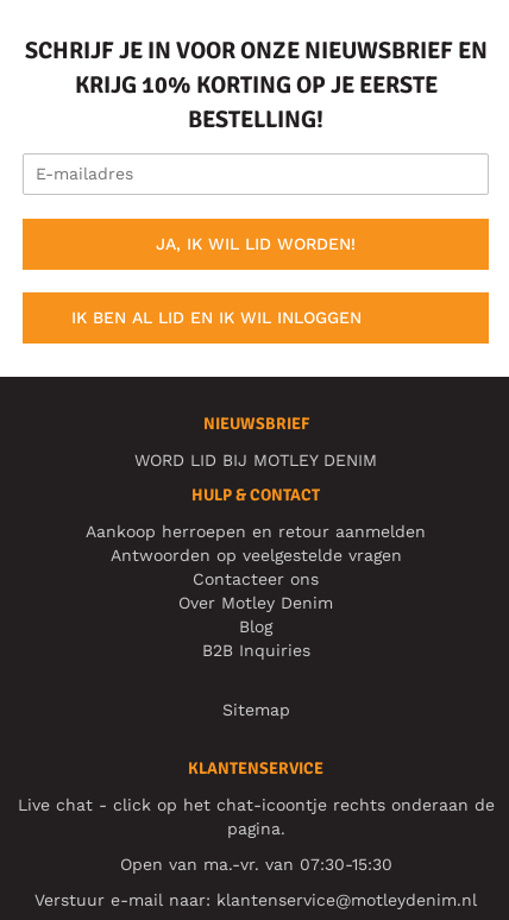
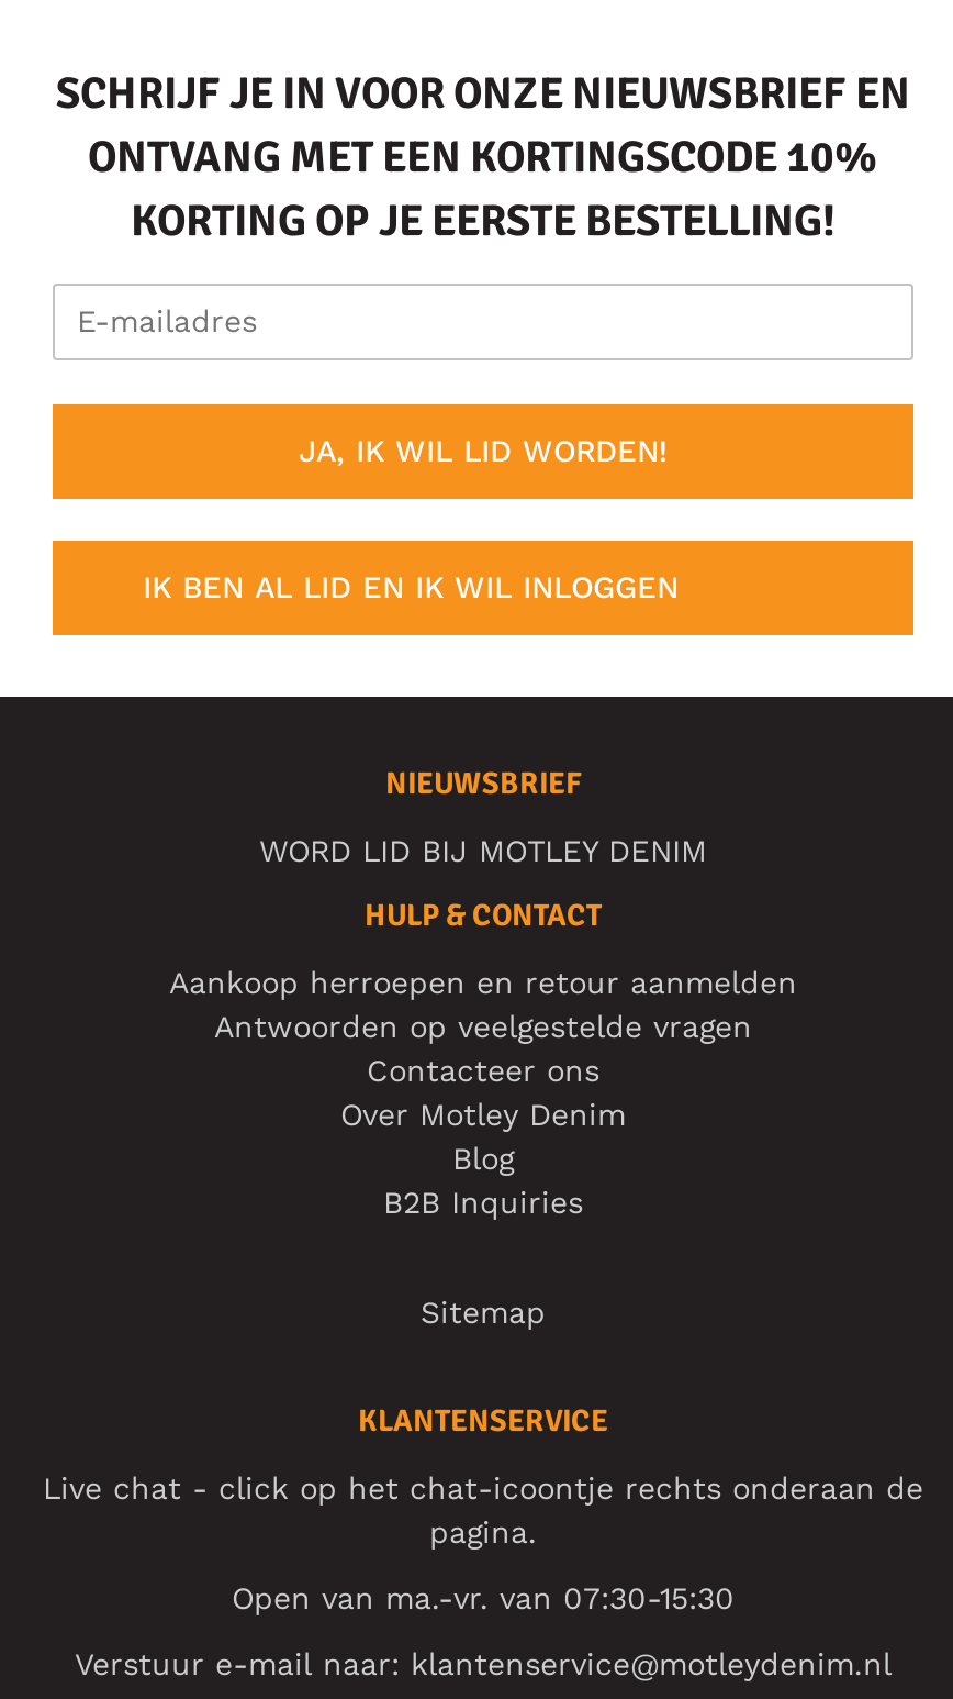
[74,70,437,134] KRIJG 10% KORTING OP JE EERSTE | BESTELLING! -> [88,129,878,247] ONTVANG MET EEN KORTINGSCODE 10% | KORTING OP JE EERSTE BESTELLING!

